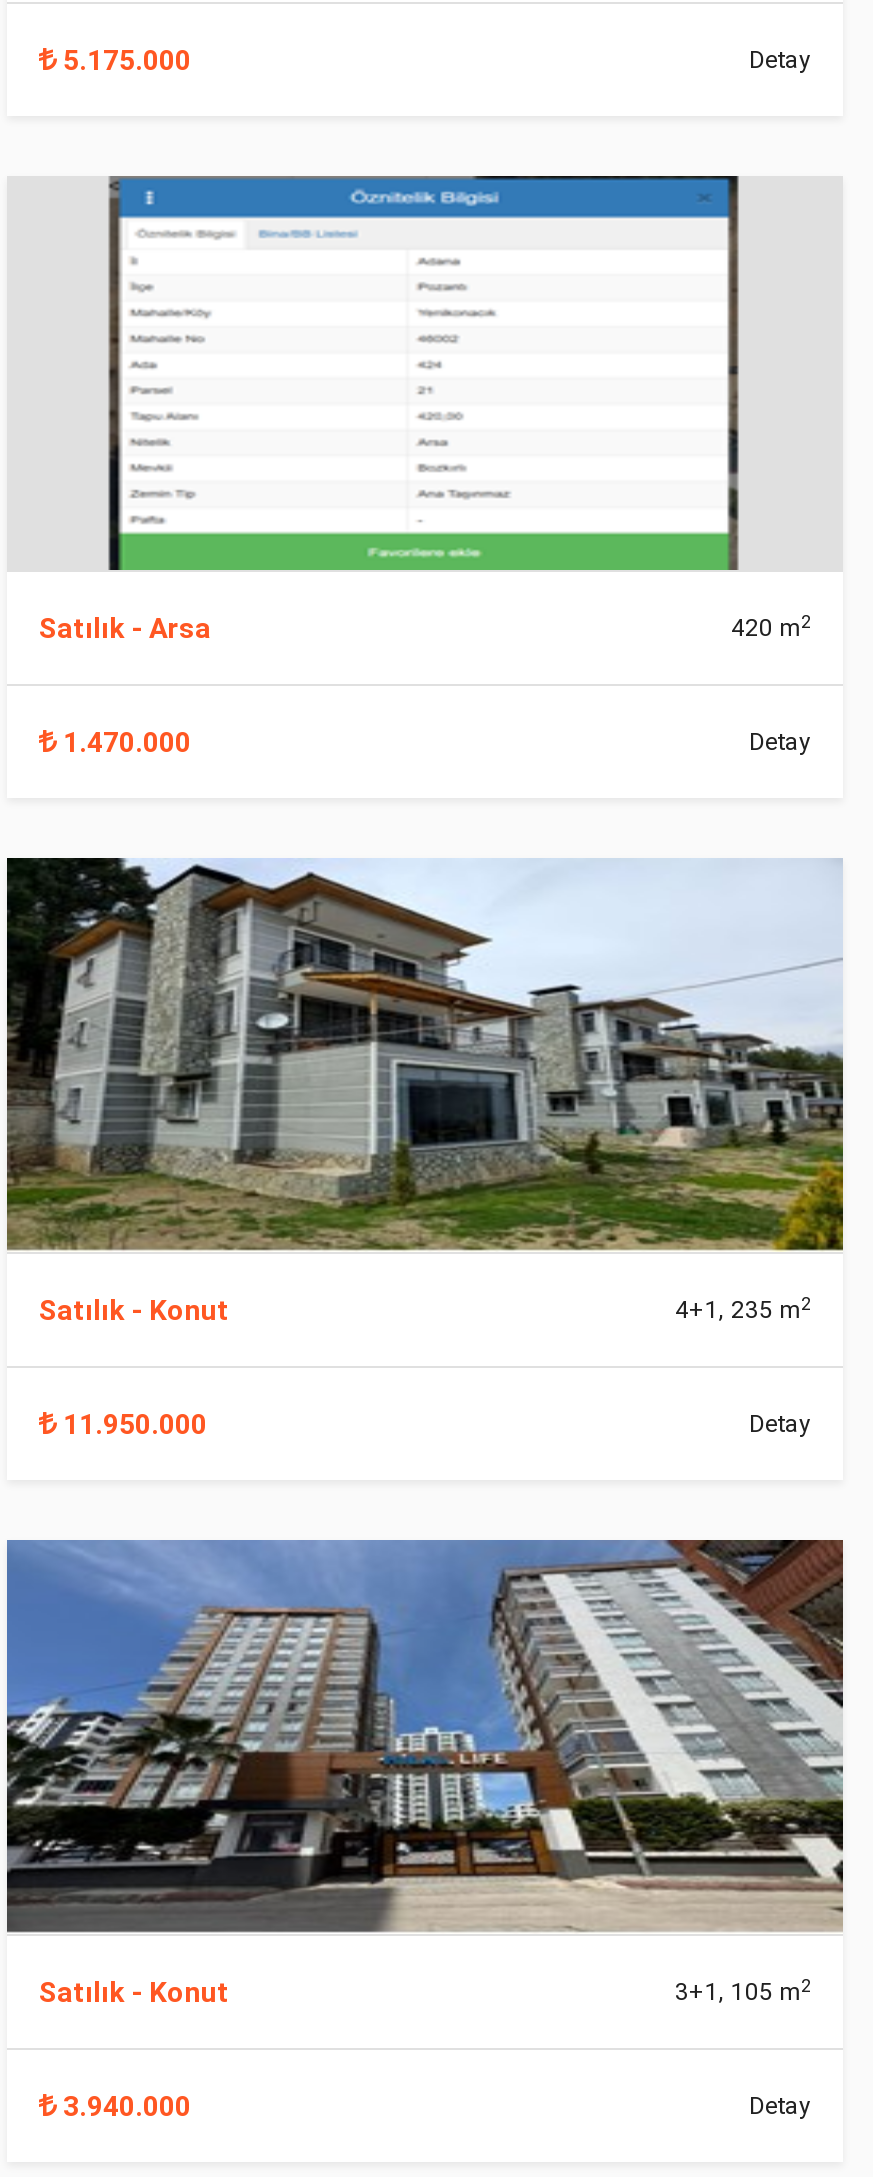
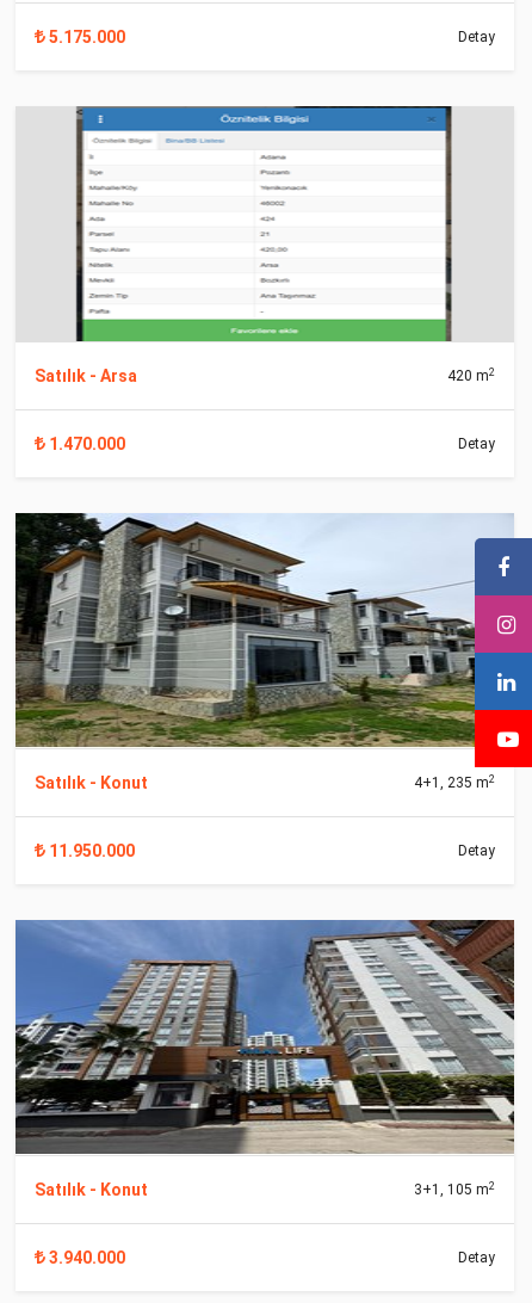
[775,900,867,1284] [image] -> [474,537,528,768] [image]

